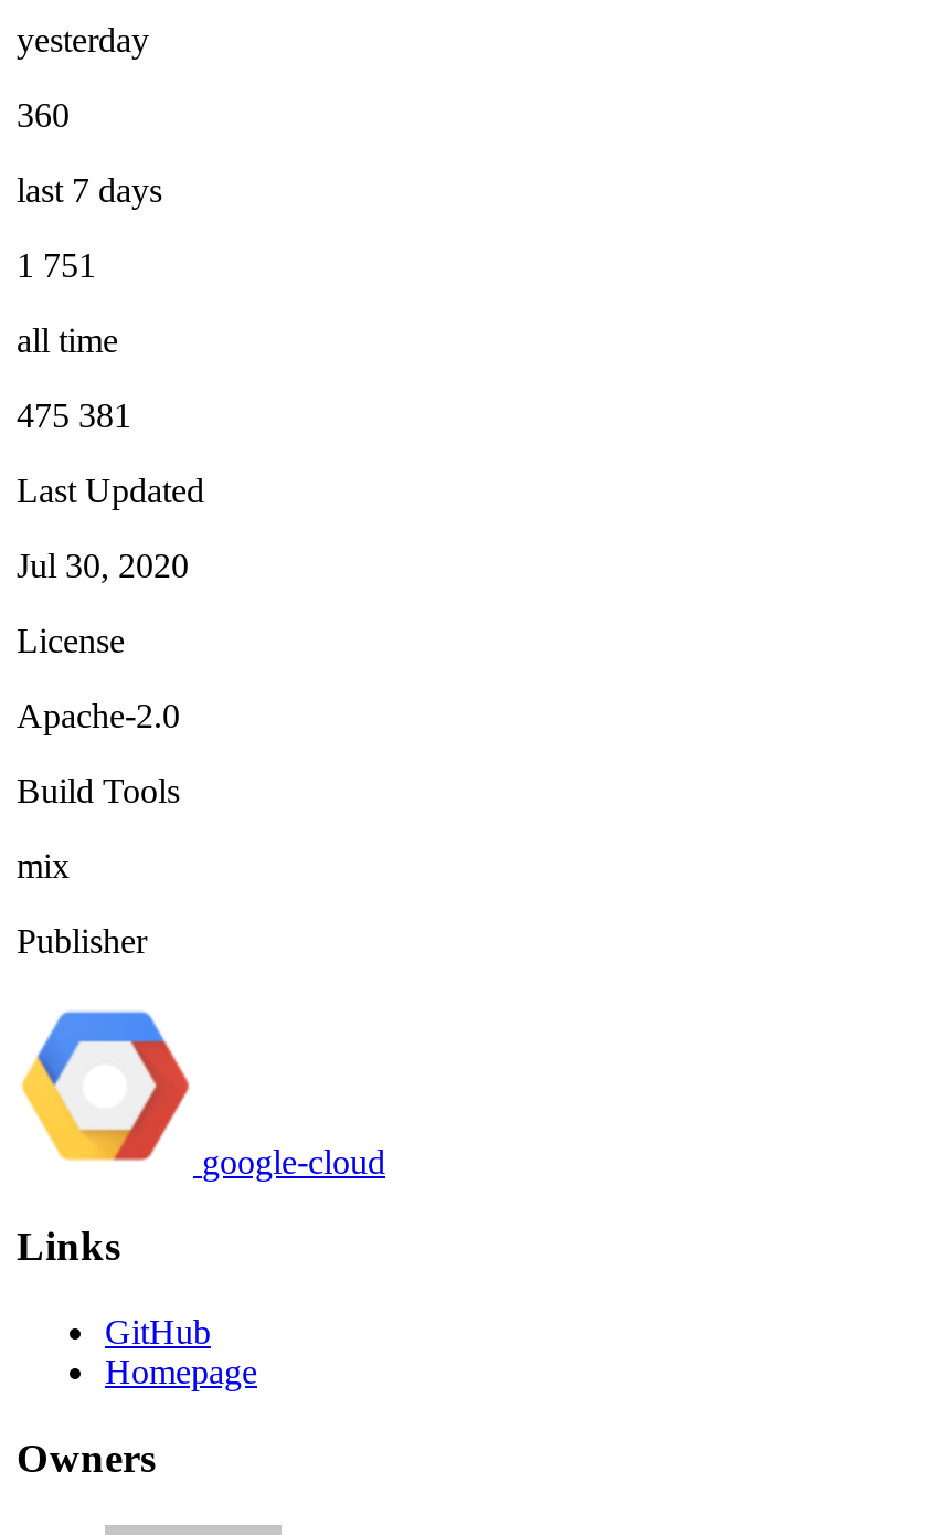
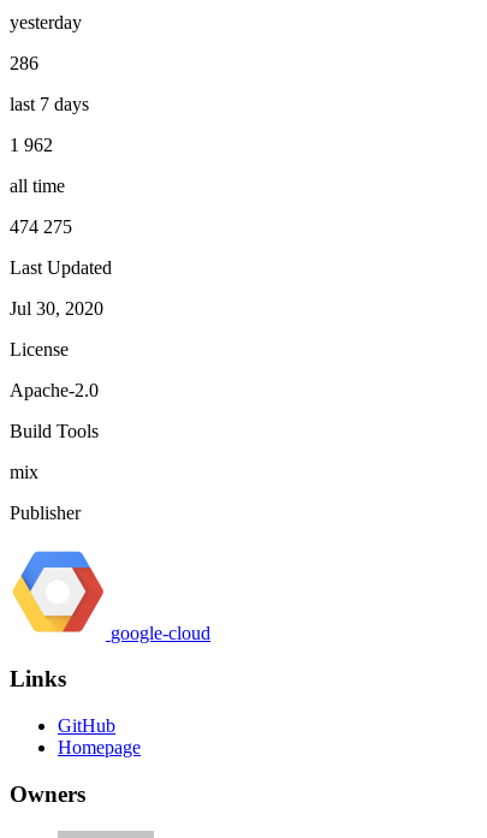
[17,95,70,133] 360 -> [10,53,38,73] 286
[17,246,96,283] 1 751 -> [10,134,53,155] 1 962
[17,396,131,433] 475 381 -> [10,216,72,236] 474 275

